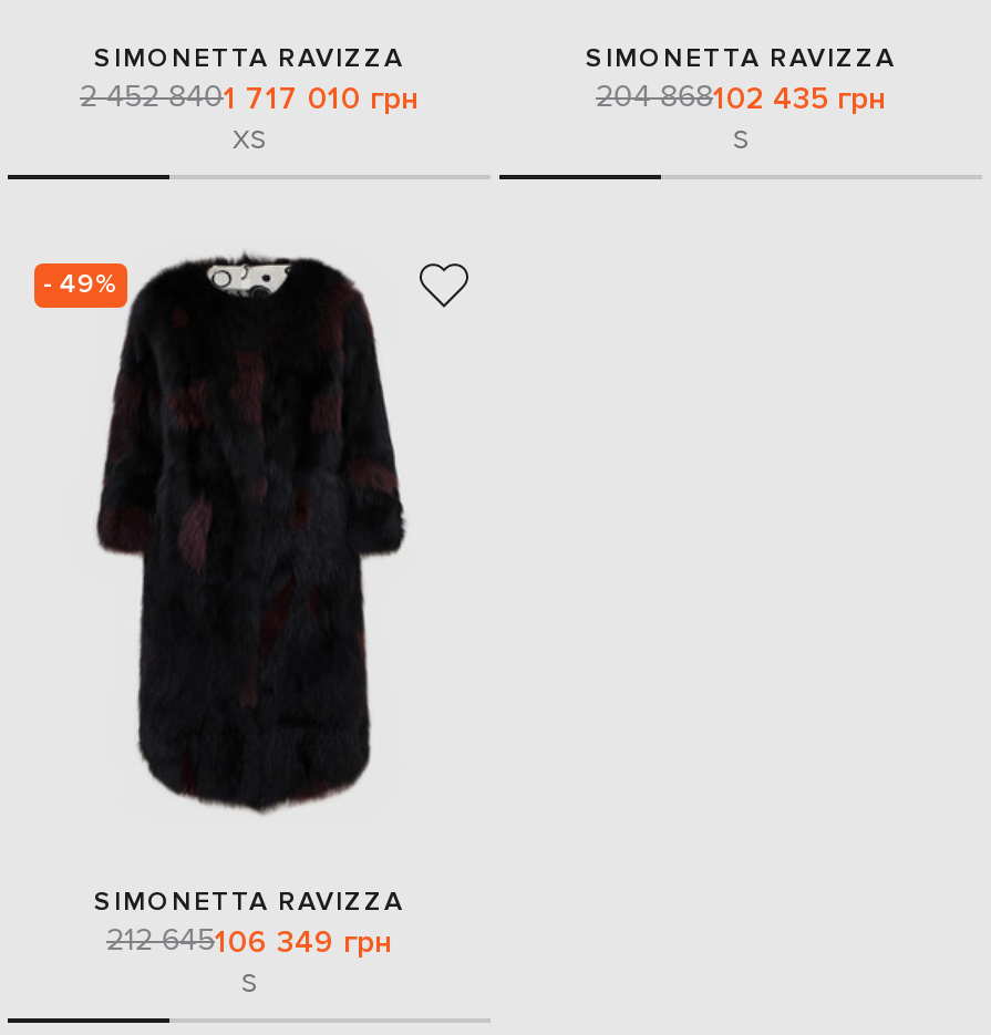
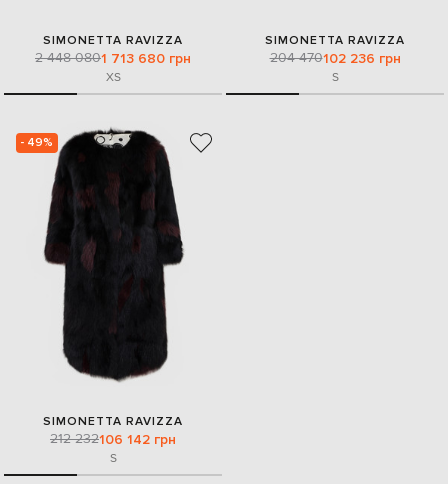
[80,77,419,118] 2 452 840 1 717 010 грн -> [35,49,191,67] 2 448 080 1 713 680 грн
[596,77,886,118] 204 868102 435 грн -> [269,49,400,67] 204 470102 236 грн
[106,920,392,961] 212 645106 349 грн -> [50,430,176,448] 212 232106 142 грн

